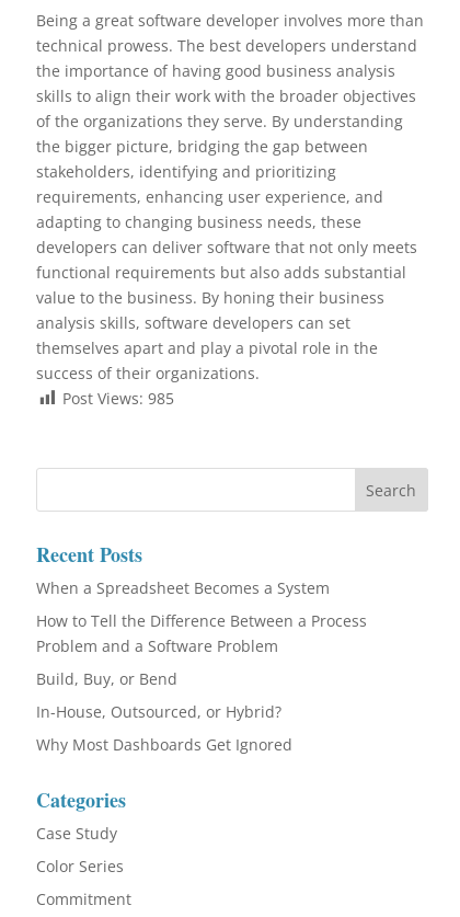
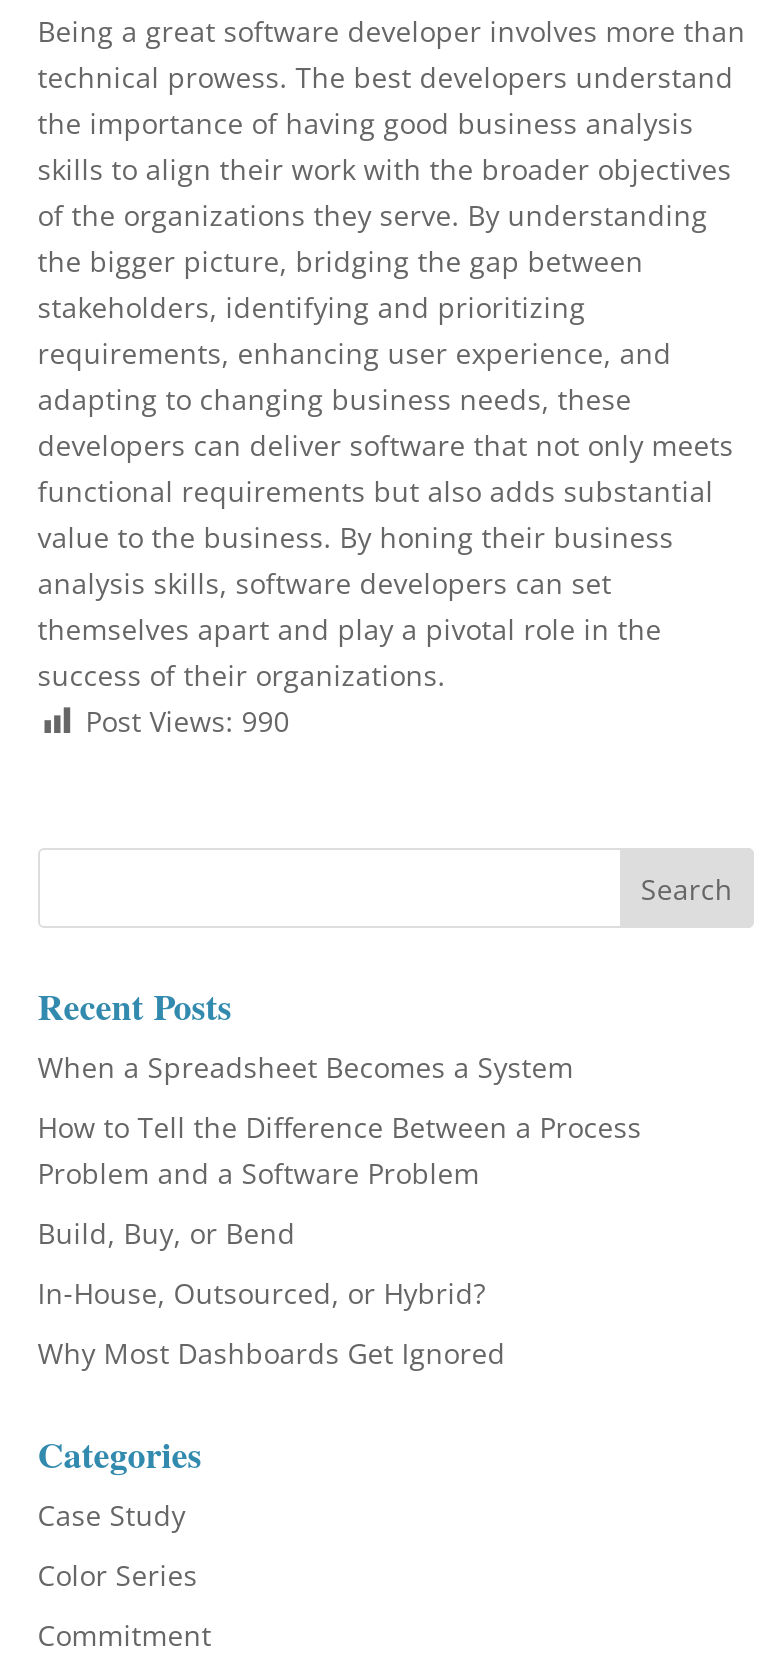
[62,388,174,408] Post Views: 985 -> [86,702,290,740] Post Views: 990

